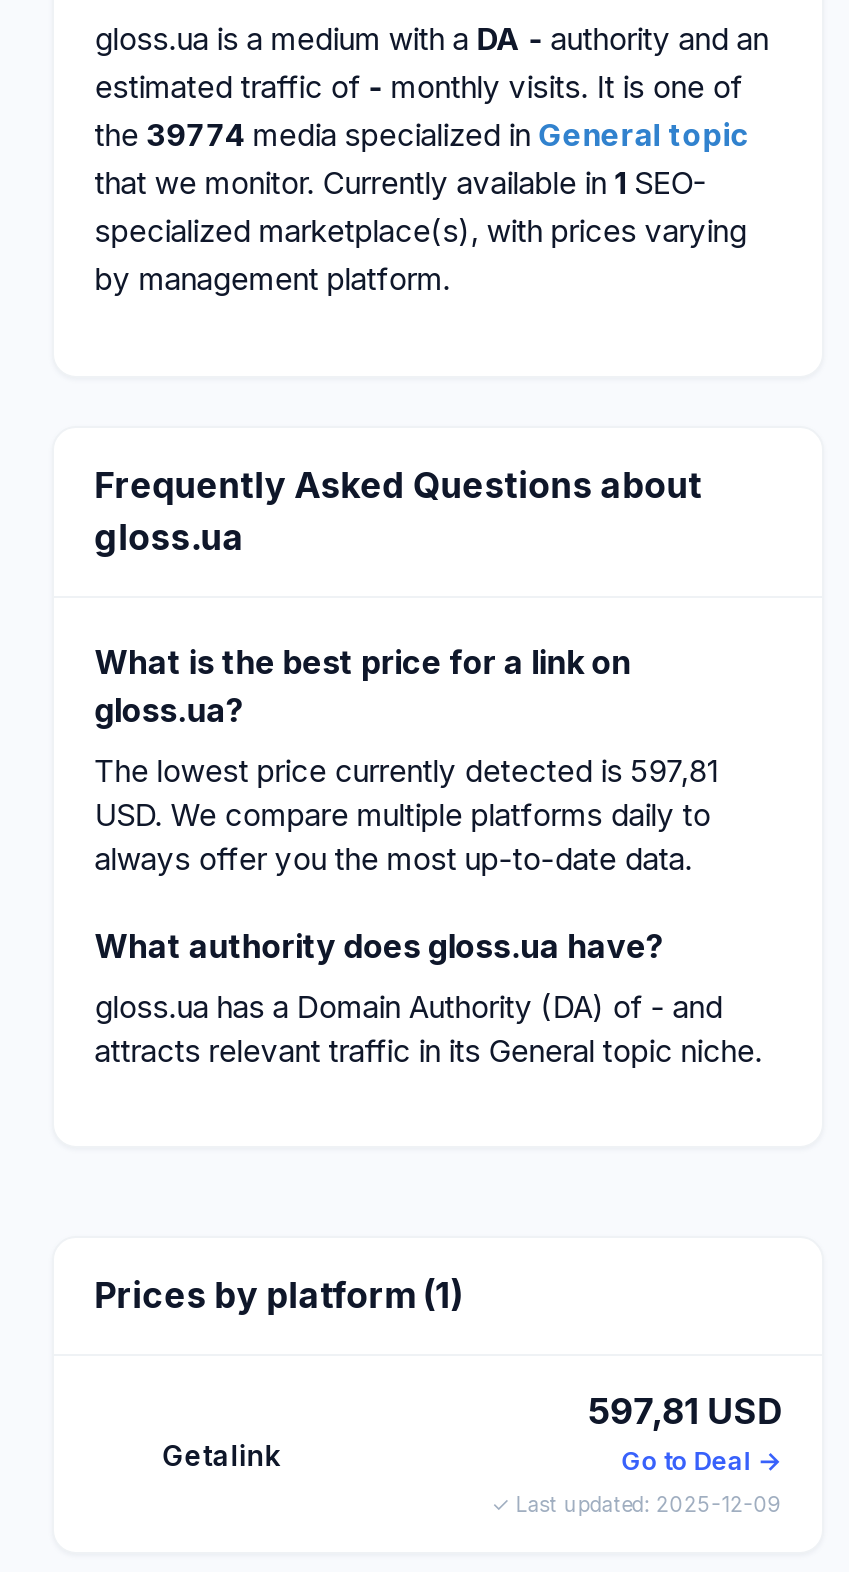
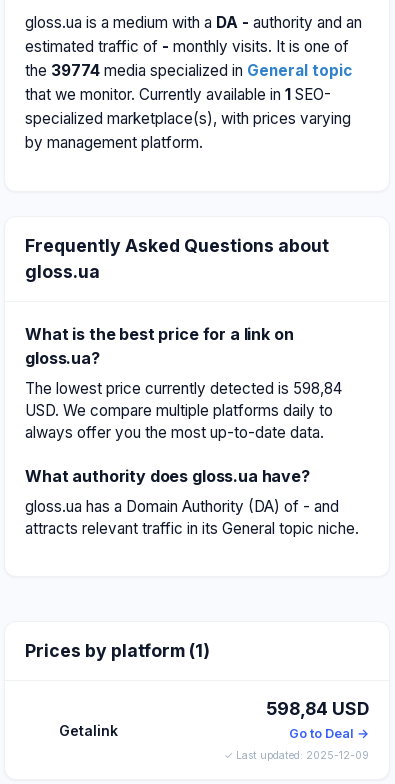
[94,752,716,790] The lowest price currently detected is 597,81 -> [25,379,342,398] The lowest price currently detected is 598,84
[588,1390,782,1432] 597,81 USD -> [266,698,369,719] 598,84 USD

